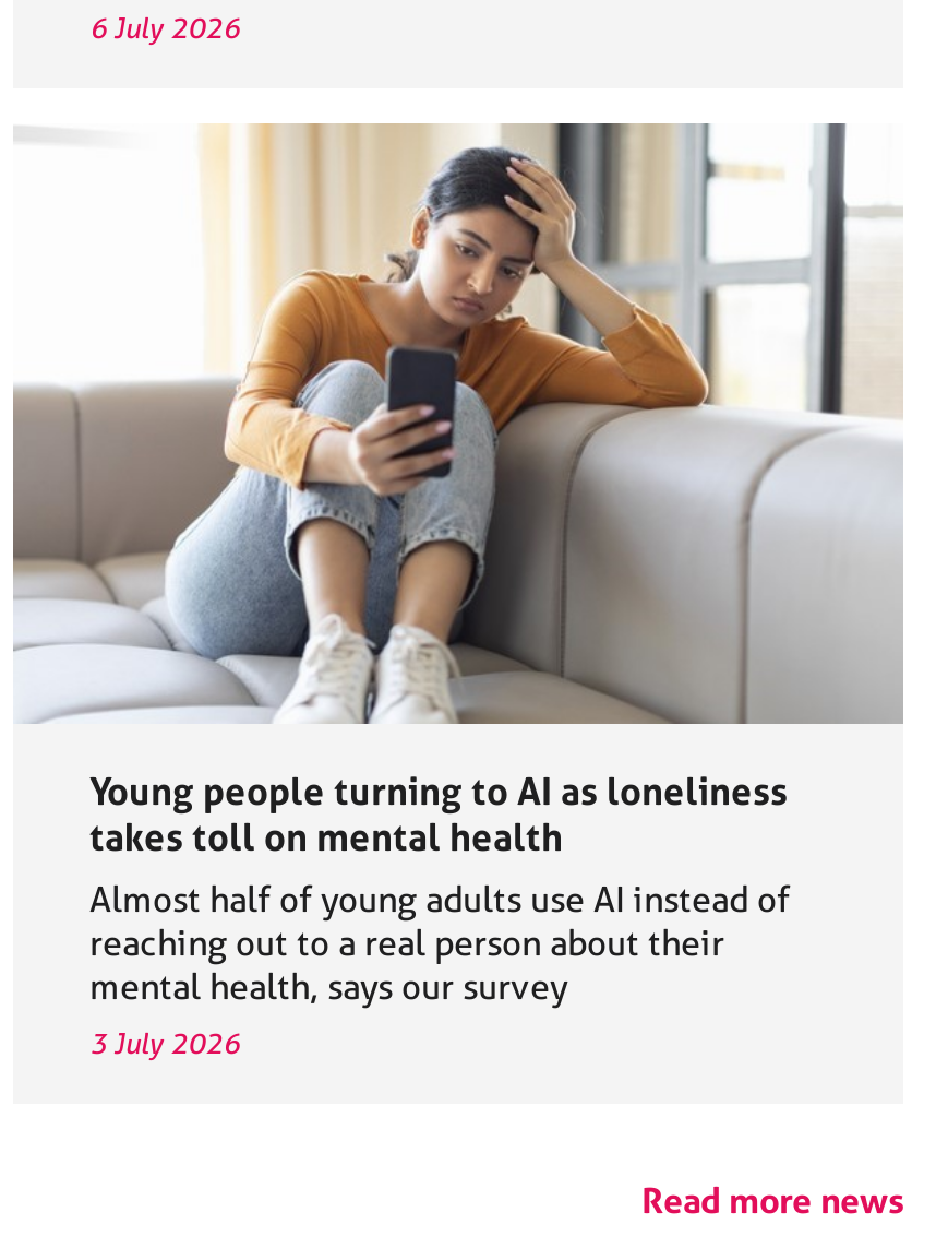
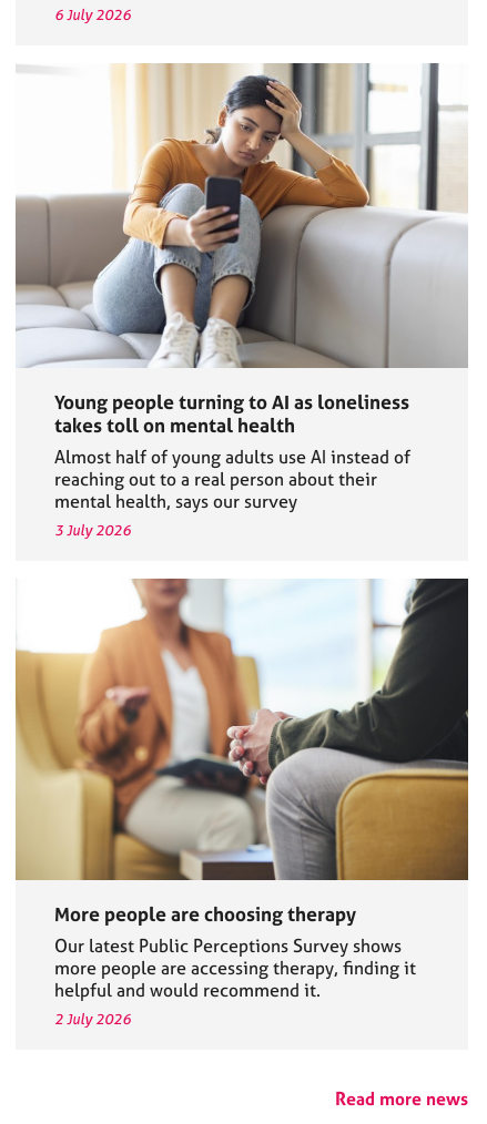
none -> [14,578,469,1028] [image] | More people are choosing therapy | Our latest Public Perceptions Survey shows | more people are accessing therapy, finding it | helpful and would recommend it. | 2 July 2026

